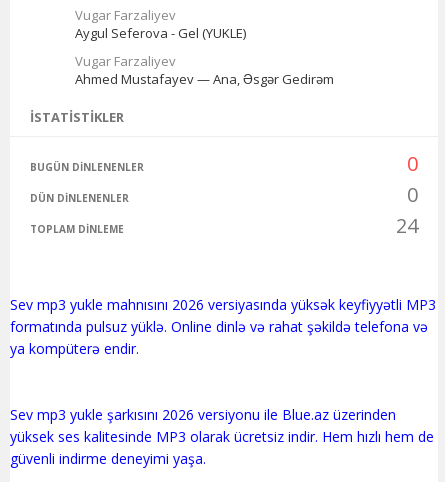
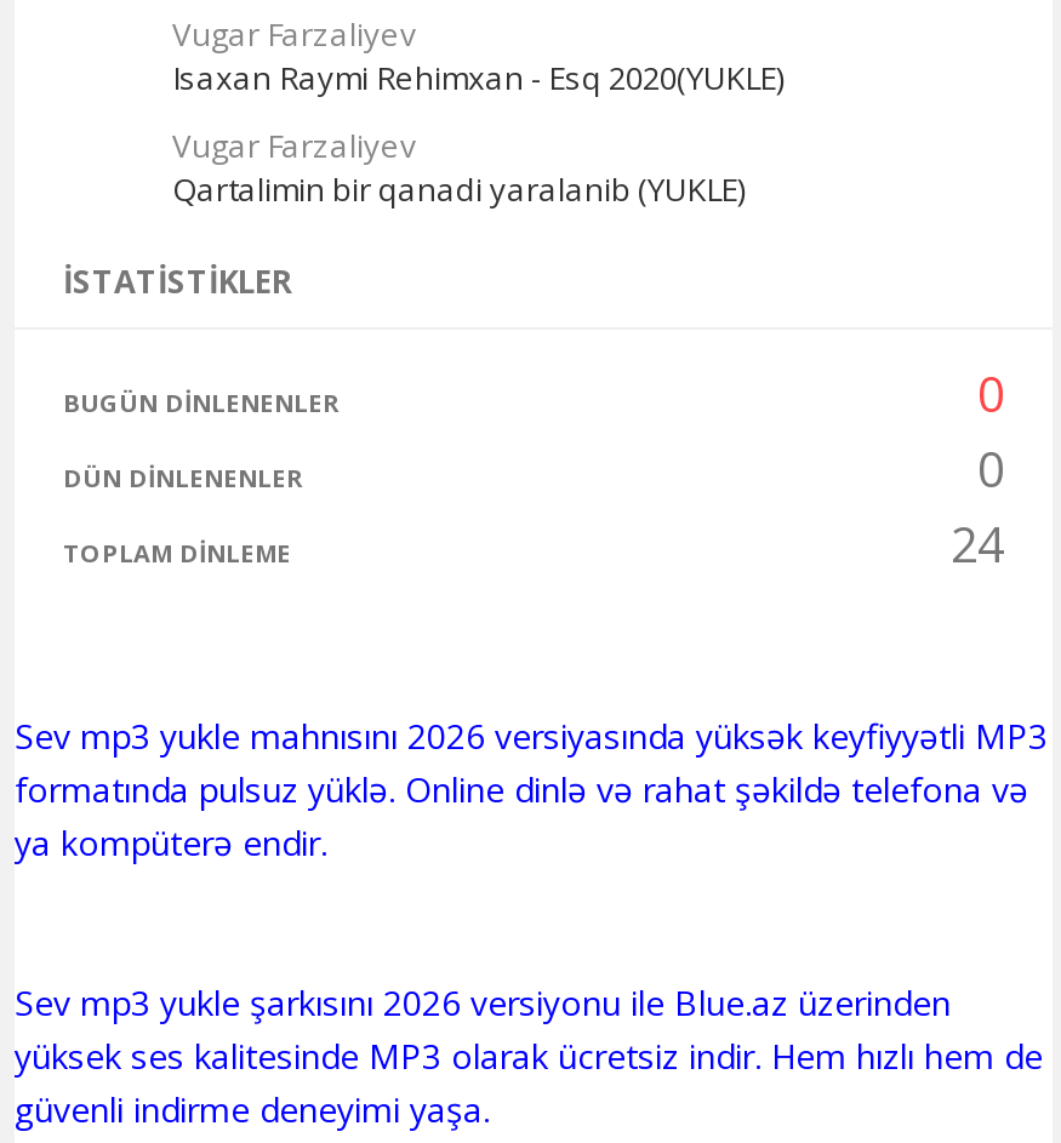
[75,23,246,41] Aygul Seferova - Gel (YUKLE) -> [172,55,783,98] Isaxan Raymi Rehimxan - Esq 2020(YUKLE)
[75,69,334,87] Ahmed Mustafayev — Ana, Əsgər Gedirəm -> [172,166,745,210] Qartalimin bir qanadi yaralanib (YUKLE)

